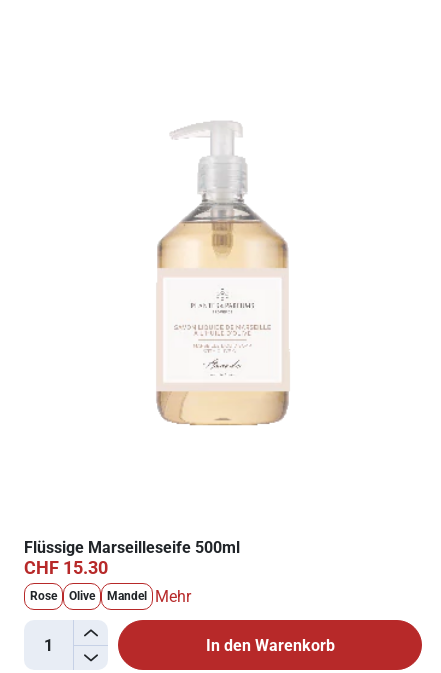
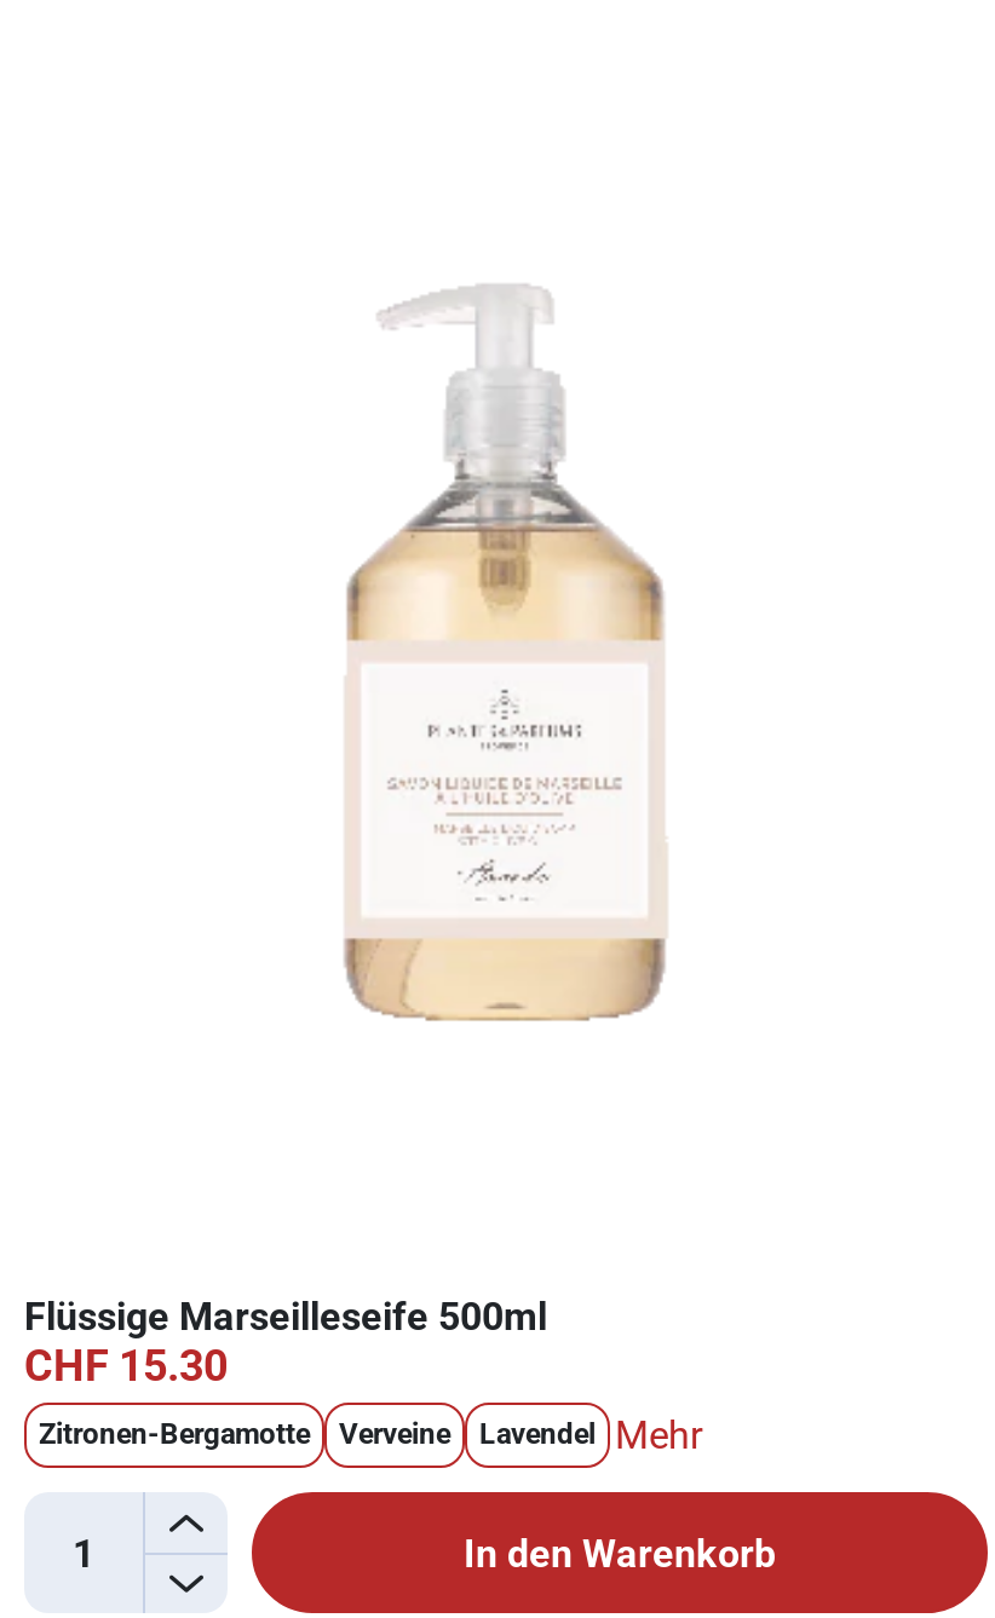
[30,587,191,606] Rose | Olive | Mandel Mehr -> [39,1412,702,1458] Zitronen-Bergamotte | Verveine | Lavendel Mehr

